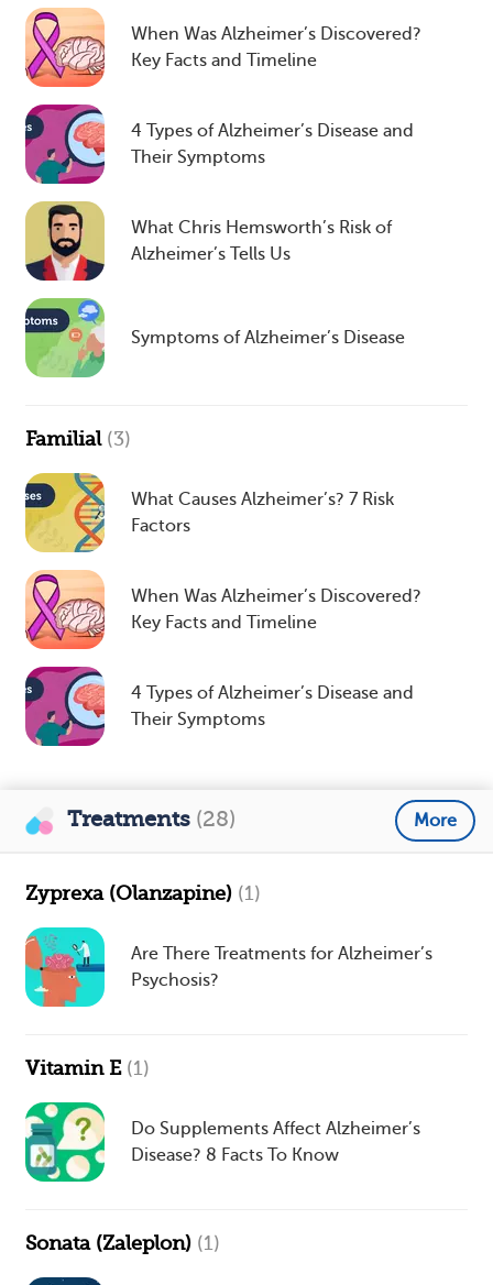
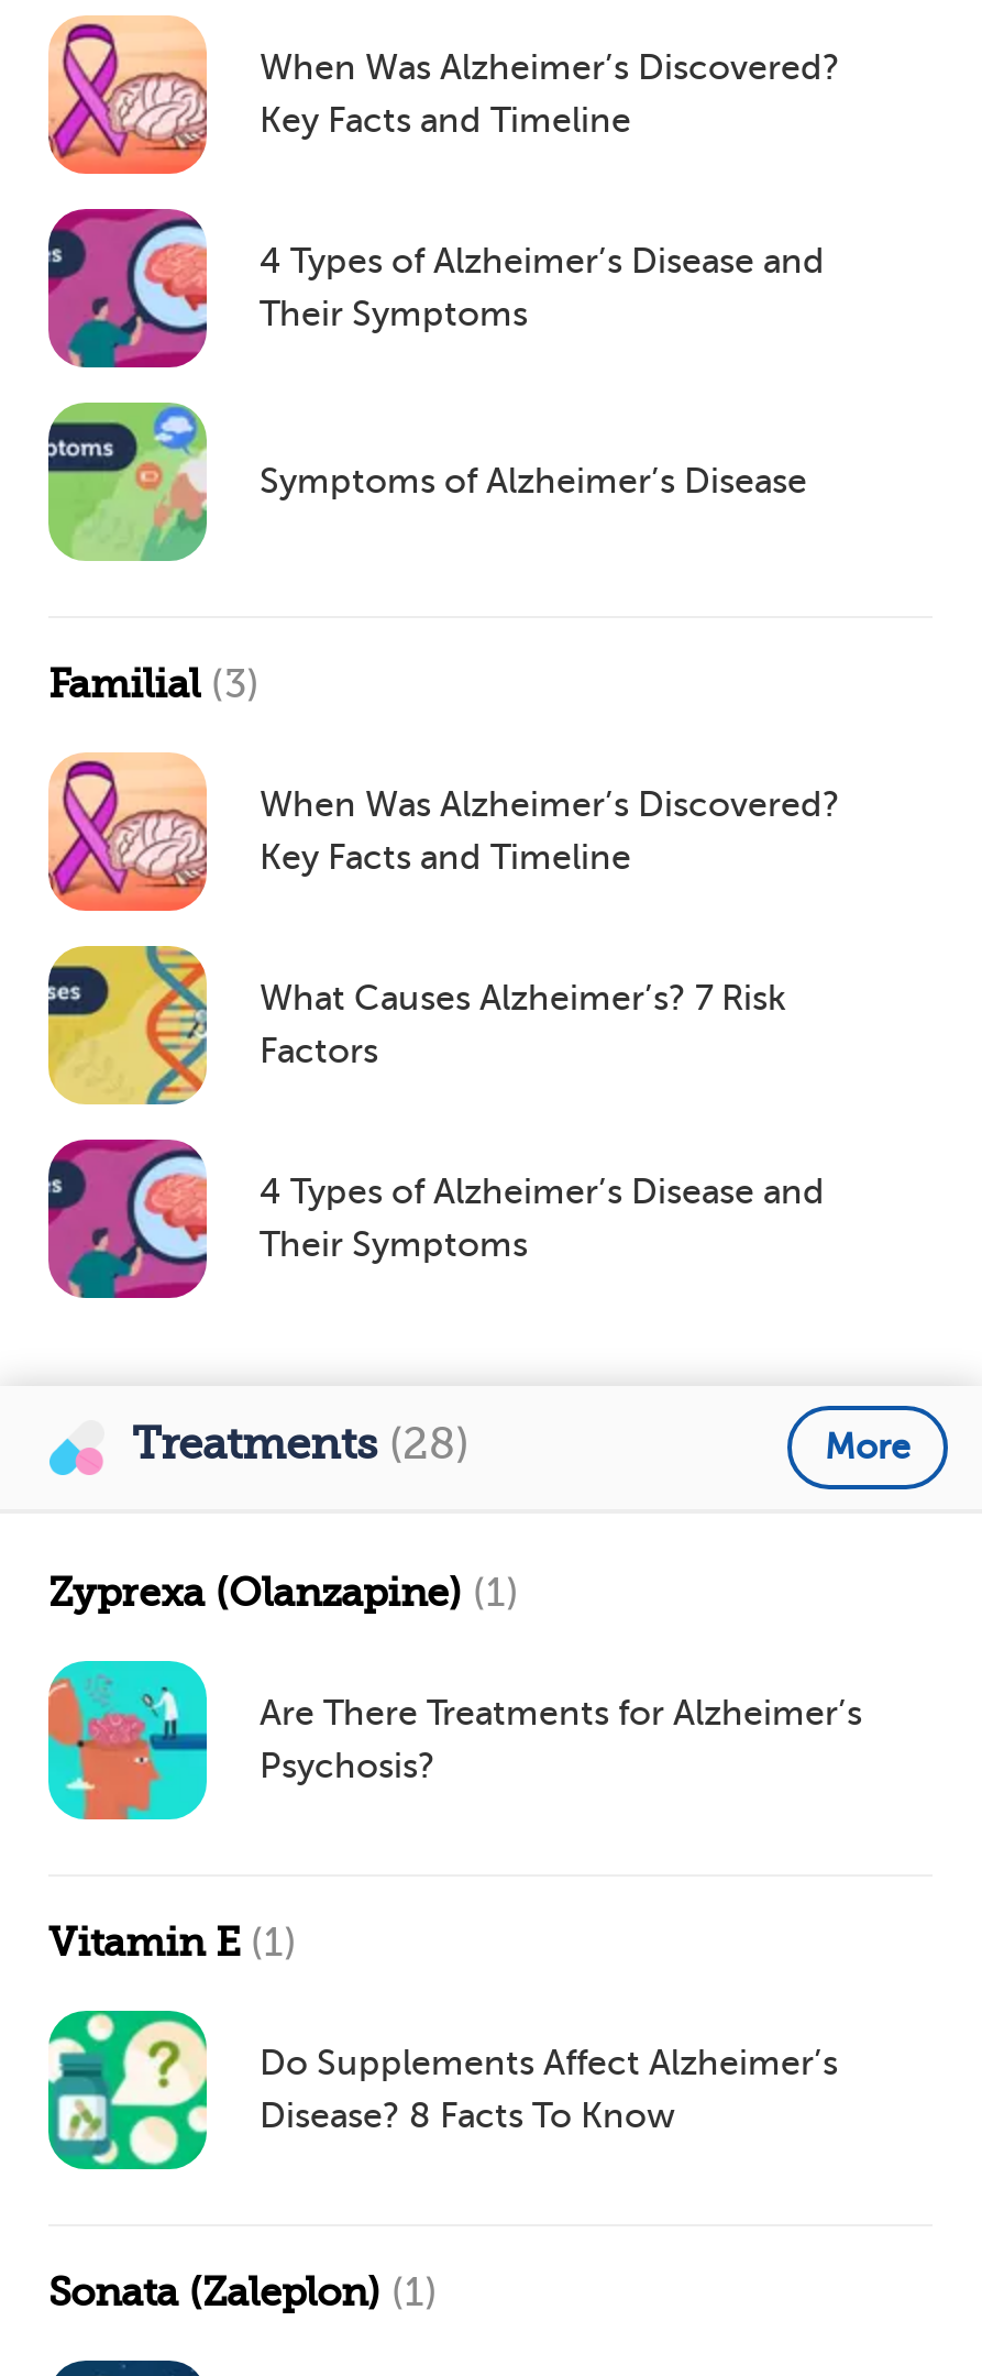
[24,201,392,282] [image] | What Chris Hemsworth’s Risk of | Alzheimer’s Tells Us -> none
none -> [260,785,840,878] When Was Alzheimer’s Discovered? | Key Facts and Timeline
moved [25,570,106,650] -> [48,752,209,913]: [image]
[131,586,421,633] When Was Alzheimer’s Discovered? | Key Facts and Timeline -> none

